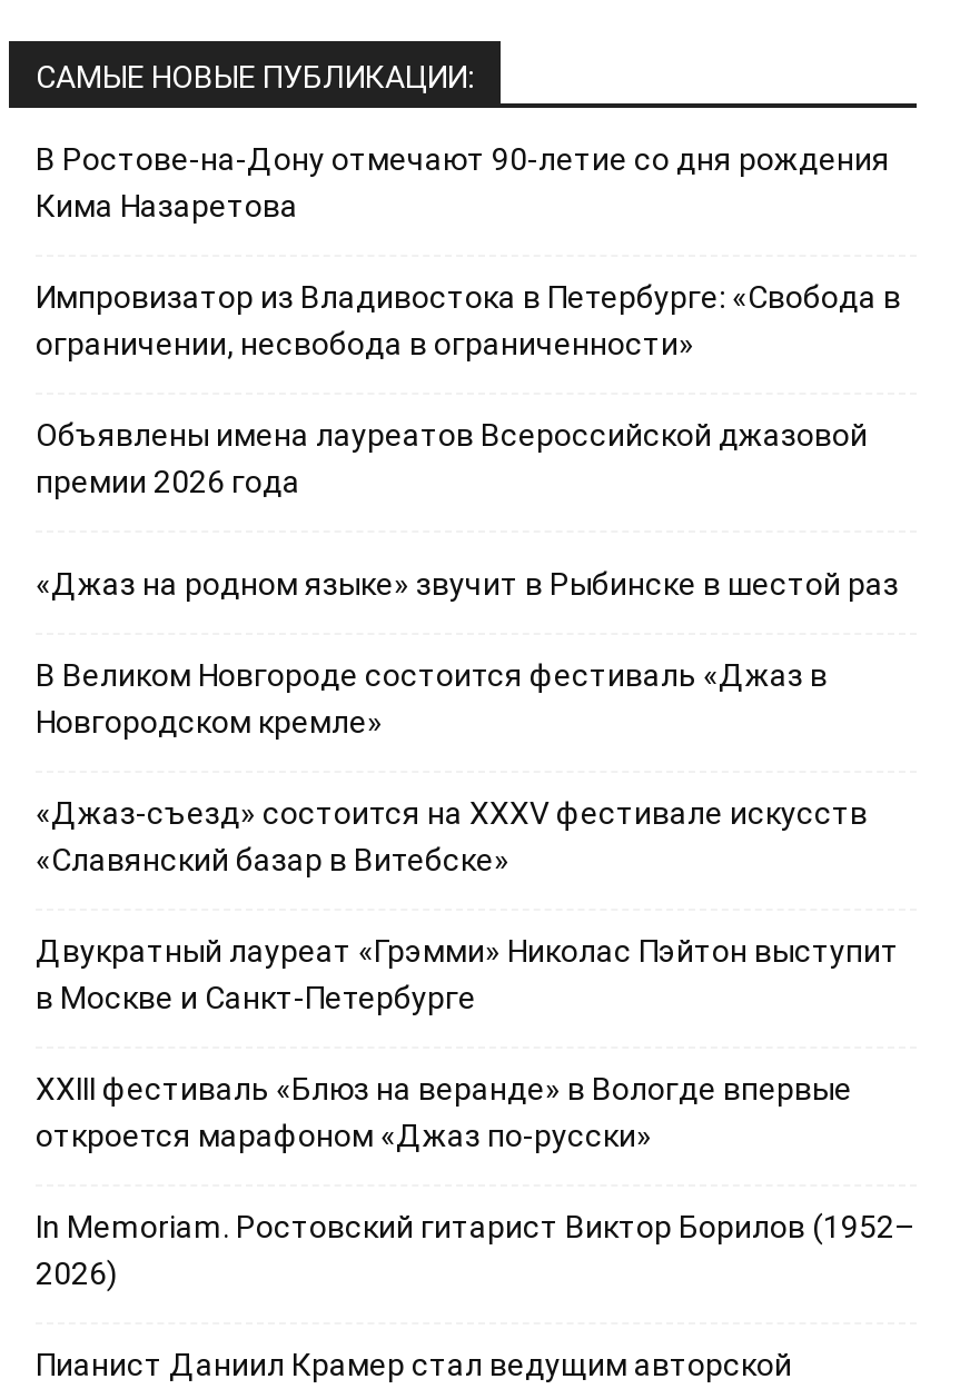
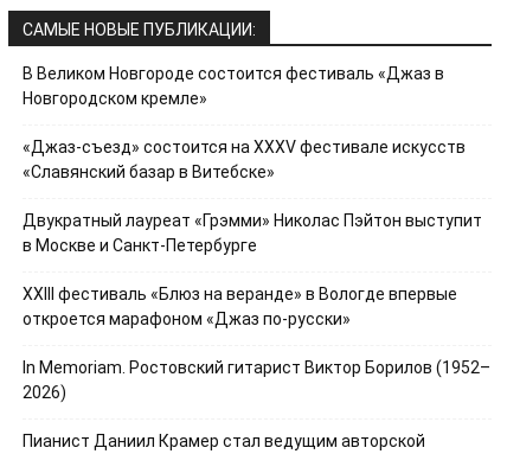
[36,141,901,601] В Ростове-на-Дону отмечают 90-летие со дня рождения | Кима Назаретова | Импровизатор из Владивостока в Петербурге: «Свобода в | ограничении, несвобода в ограниченности» | Объявлены имена лауреатов Всероссийской джазовой | премии 2026 года | «Джаз на родном языке» звучит в Рыбинске в шестой раз -> none

